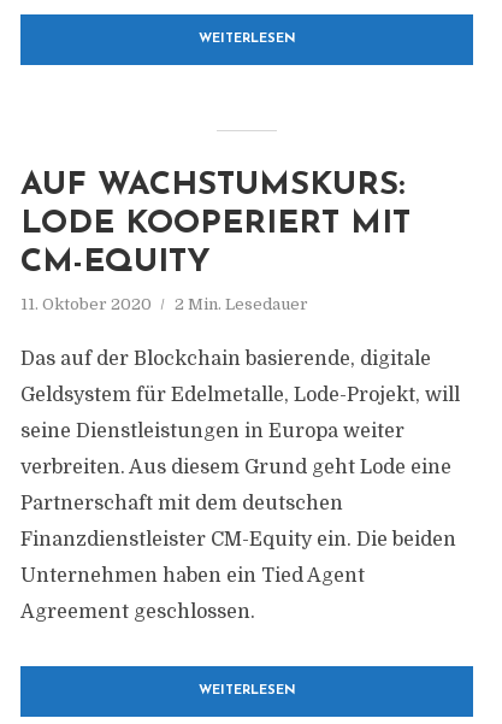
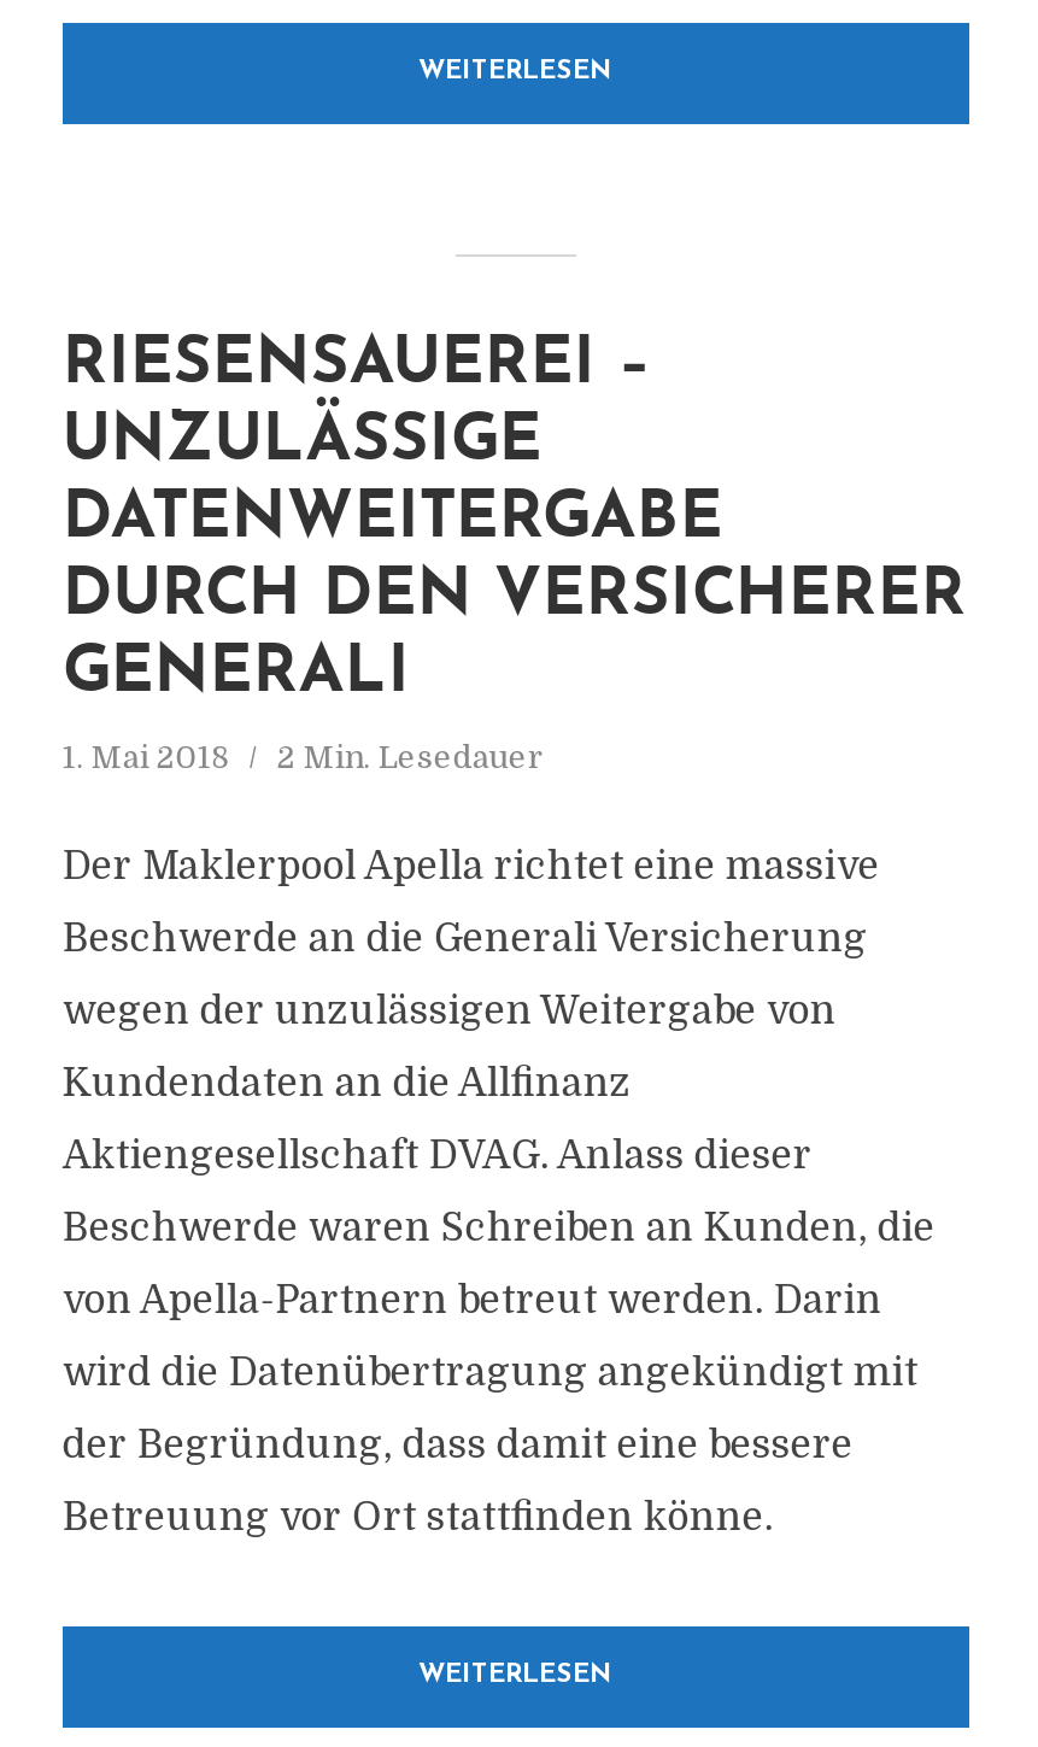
[20,170,410,279] AUF WACHSTUMSKURS: | LODE KOOPERIERT MIT | CM-EQUITY -> [62,334,966,708] RIESENSAUEREI – | UNZULÄSSIGE | DATENWEITERGABE | DURCH DEN VERSICHERER | GENERALI
[20,295,308,313] 11. Oktober 2020 2 Min. Lesedauer -> [62,739,544,775] 1. Mai 2018 2 Min. Lesedauer
[20,348,460,623] Das auf der Blockchain basierende, digitale | Geldsystem für Edelmetalle, Lode-Projekt, will | seine Dienstleistungen in Europa weiter | verbreiten. Aus diesem Grund geht Lode eine | Partnerschaft mit dem deutschen | Finanzdienstleister CM-Equity ein. Die beiden | Unternehmen haben ein Tied Agent | Agreement geschlossen. -> [62,845,935,1540] Der Maklerpool Apella richtet eine massive | Beschwerde an die Generali Versicherung | wegen der unzulässigen Weitergabe von | Kundendaten an die Allfinanz | Aktiengesellschaft DVAG. Anlass dieser | Beschwerde waren Schreiben an Kunden, die | von Apella-Partnern betreut werden. Darin | wird die Datenübertragung angekündigt mit | der Begründung, dass damit eine bessere | Betreuung vor Ort stattfinden könne.

